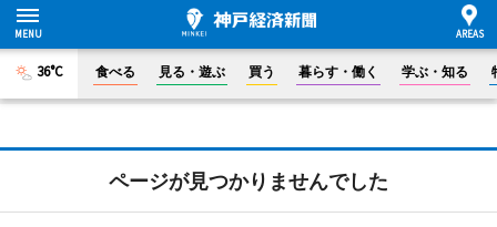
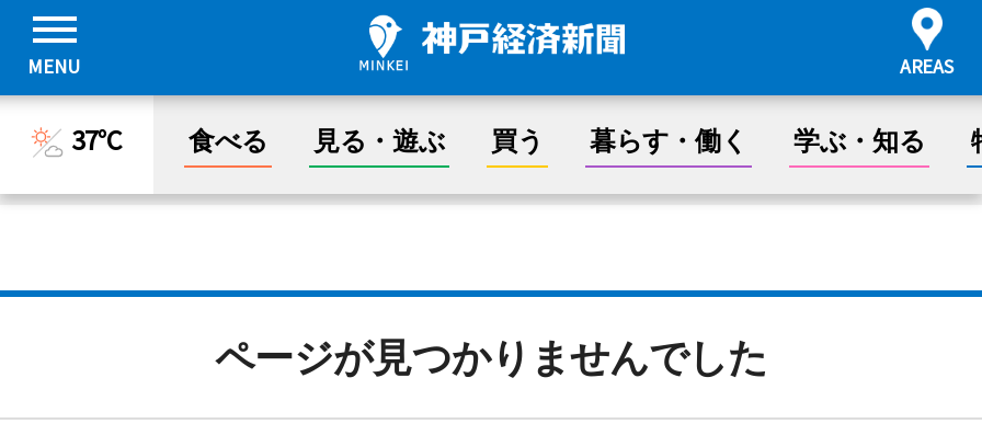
[36,63,63,81] 36°C -> [71,123,124,160] 37°C

